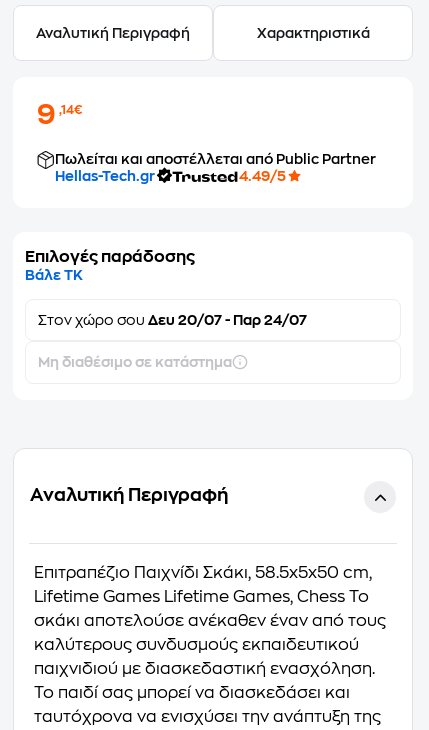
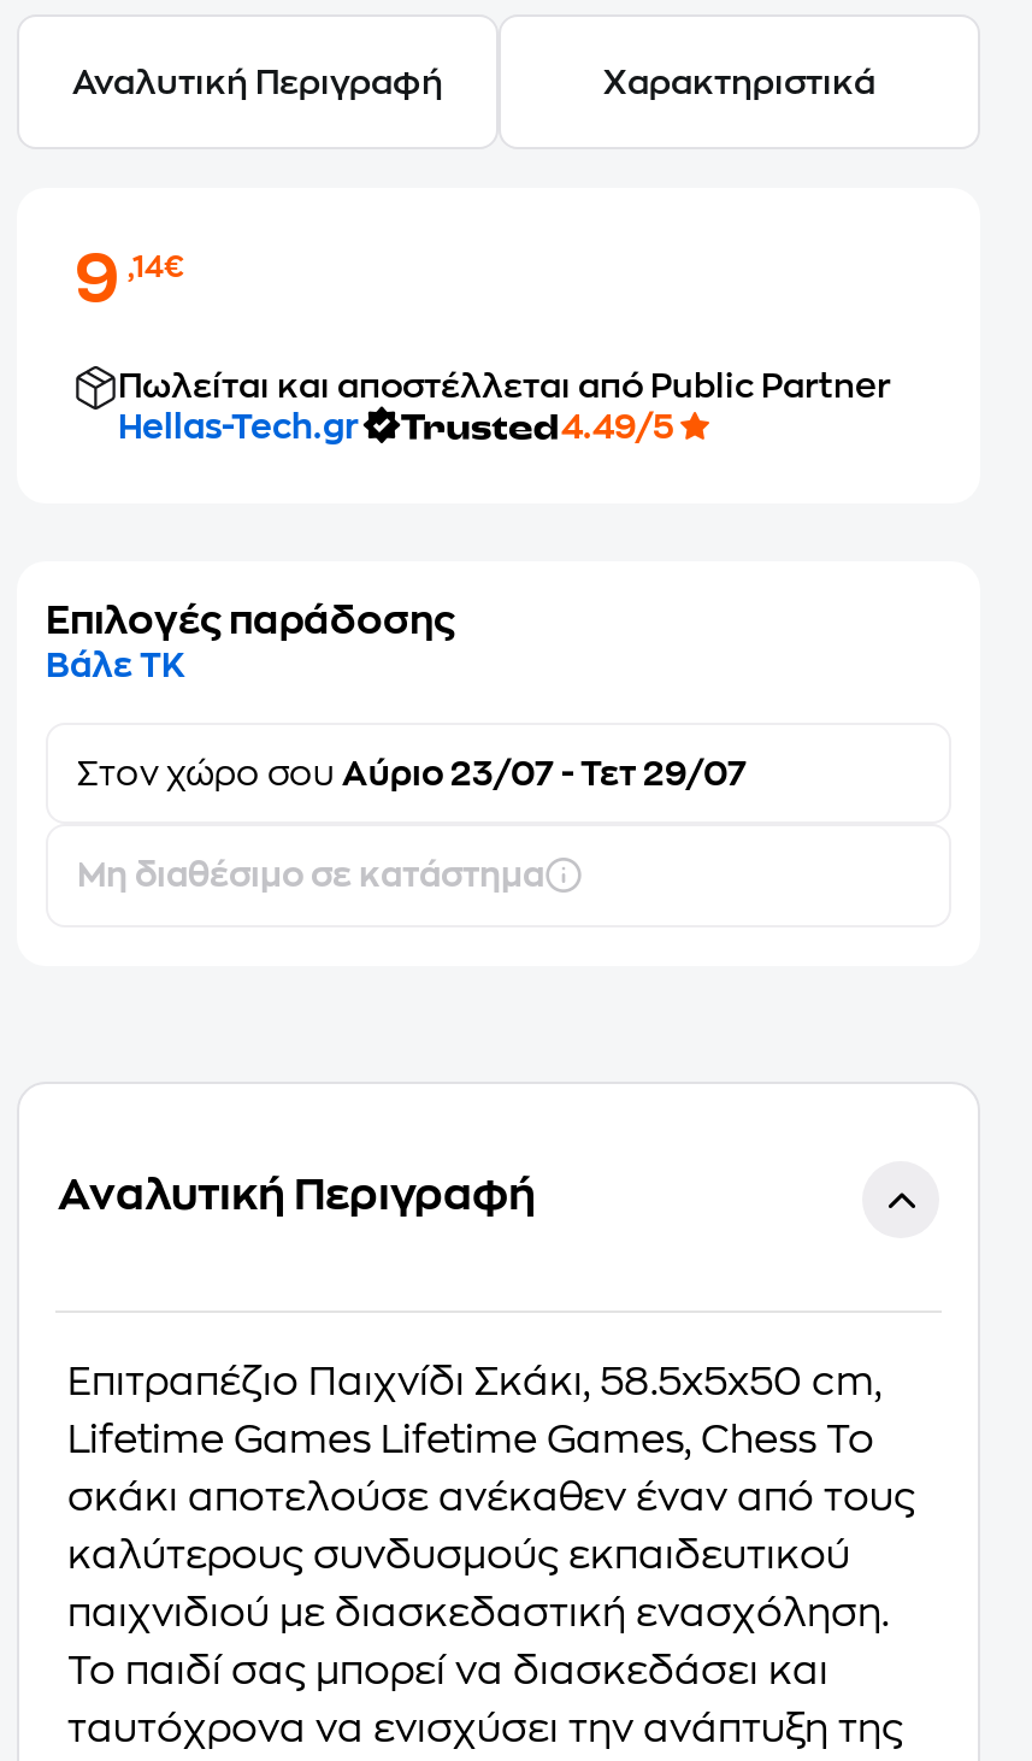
[38,313,307,327] Στον χώρο σου Δευ 20/07 - Παρ 24/07 -> [77,756,747,790] Στον χώρο σου Αύριο 23/07 - Τετ 29/07

